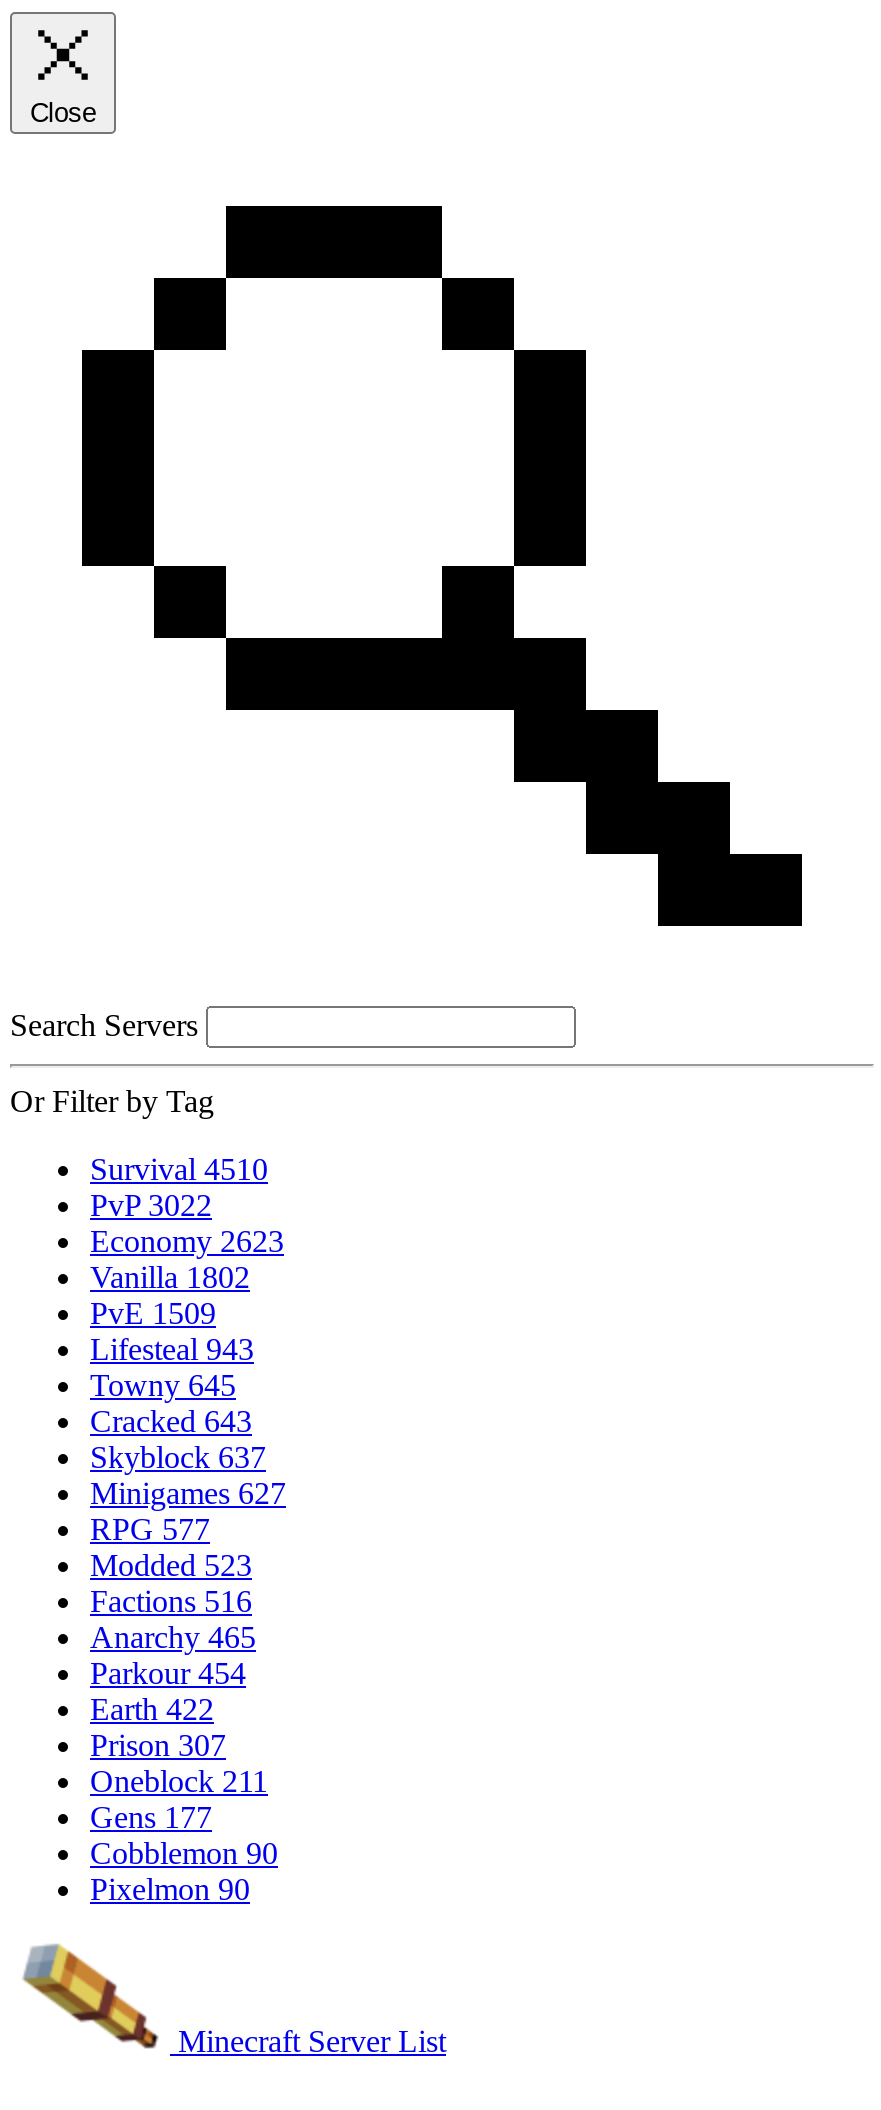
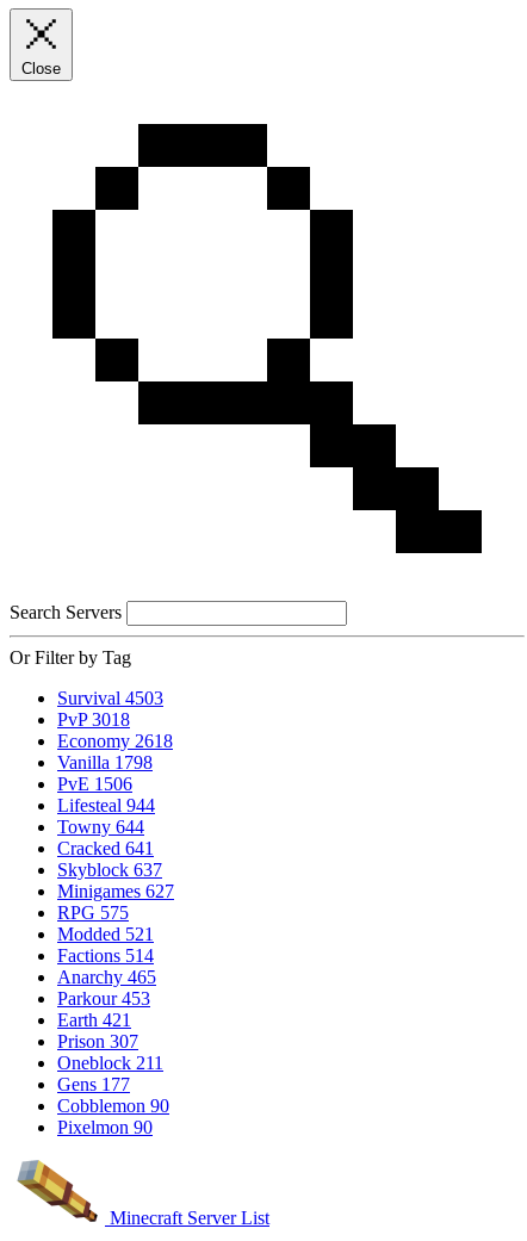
[90,1152,268,1186] Survival 4510 -> [57,688,163,708] Survival 4503
[90,1188,212,1222] PvP 3022 -> [57,709,130,730] PvP 3018
[90,1224,284,1258] Economy 2623 -> [57,731,173,751] Economy 2618
[90,1260,250,1294] Vanilla 1802 -> [57,752,153,772] Vanilla 1798
[90,1296,216,1330] PvE 1509 -> [57,774,132,794] PvE 1506
[90,1332,254,1366] Lifesteal 943 -> [57,795,155,815] Lifesteal 944
[90,1368,236,1402] Towny 645 -> [57,817,144,837] Towny 644
[90,1404,252,1438] Cracked 643 -> [57,838,154,858] Cracked 641
[90,1512,210,1546] RPG 577 -> [57,902,129,923] RPG 575
[90,1548,252,1582] Modded 523 -> [57,924,154,944] Modded 521
[90,1584,252,1618] Factions 516 -> [57,945,154,966] Factions 514
[90,1656,246,1690] Parkour 454 -> [57,988,150,1009] Parkour 453
[90,1692,214,1726] Earth 422 -> [57,1010,131,1030] Earth 421

